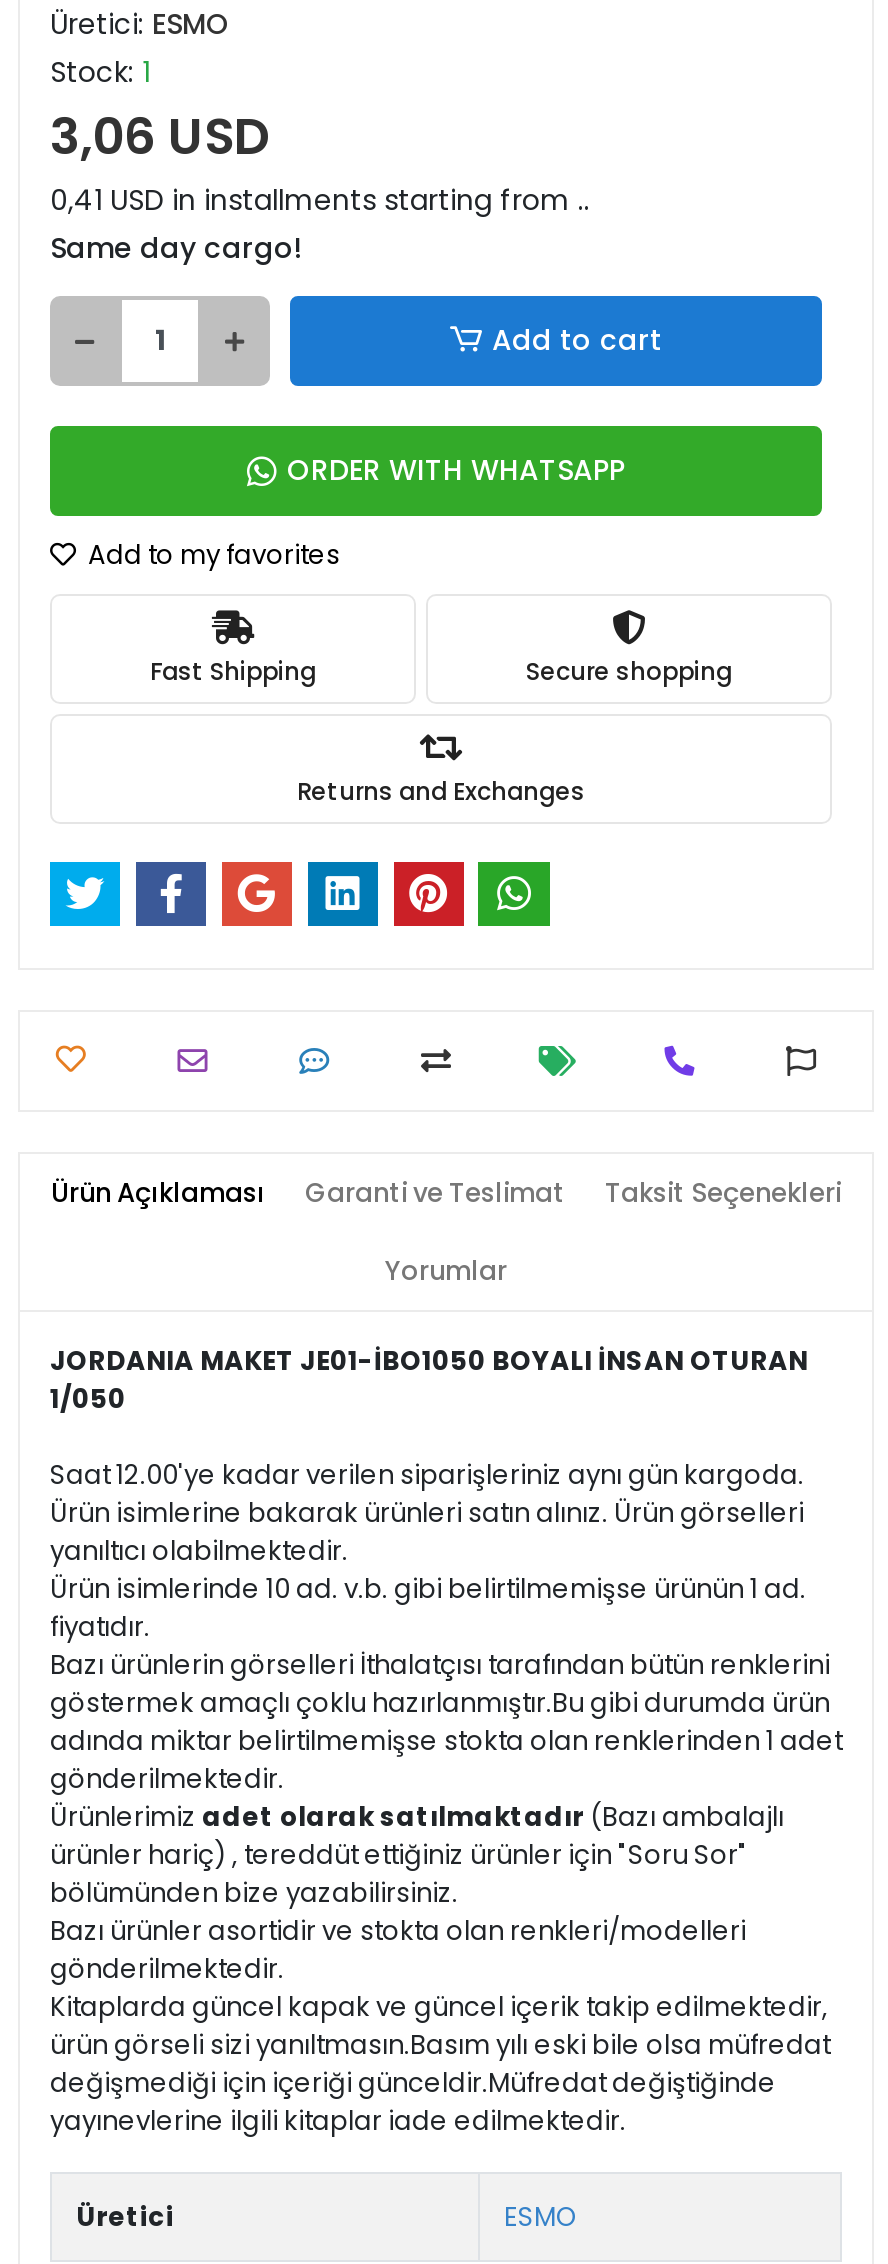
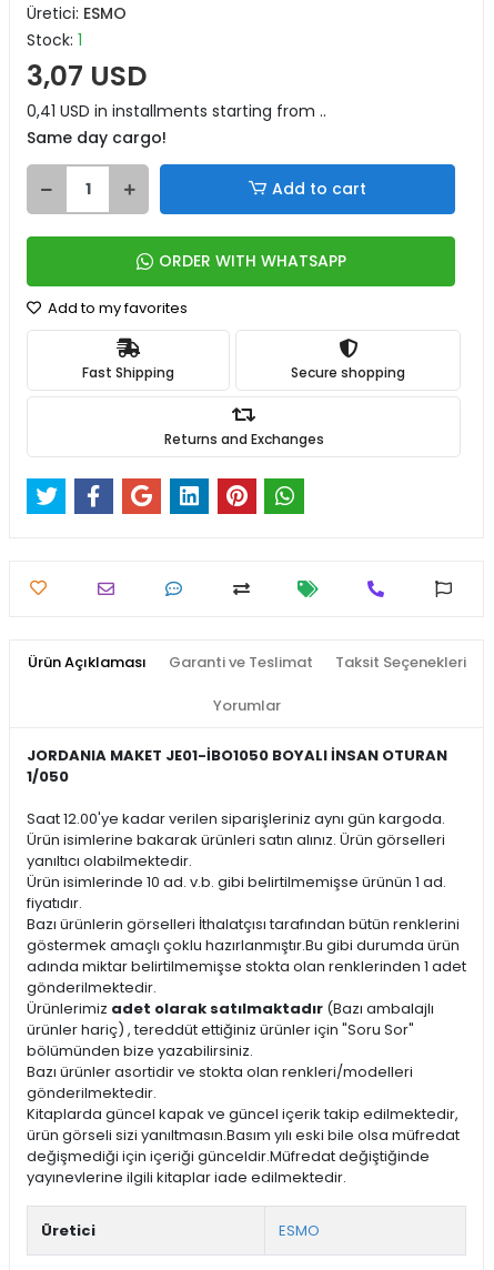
[50,102,270,172] 3,06 USD -> [27,57,147,95] 3,07 USD

